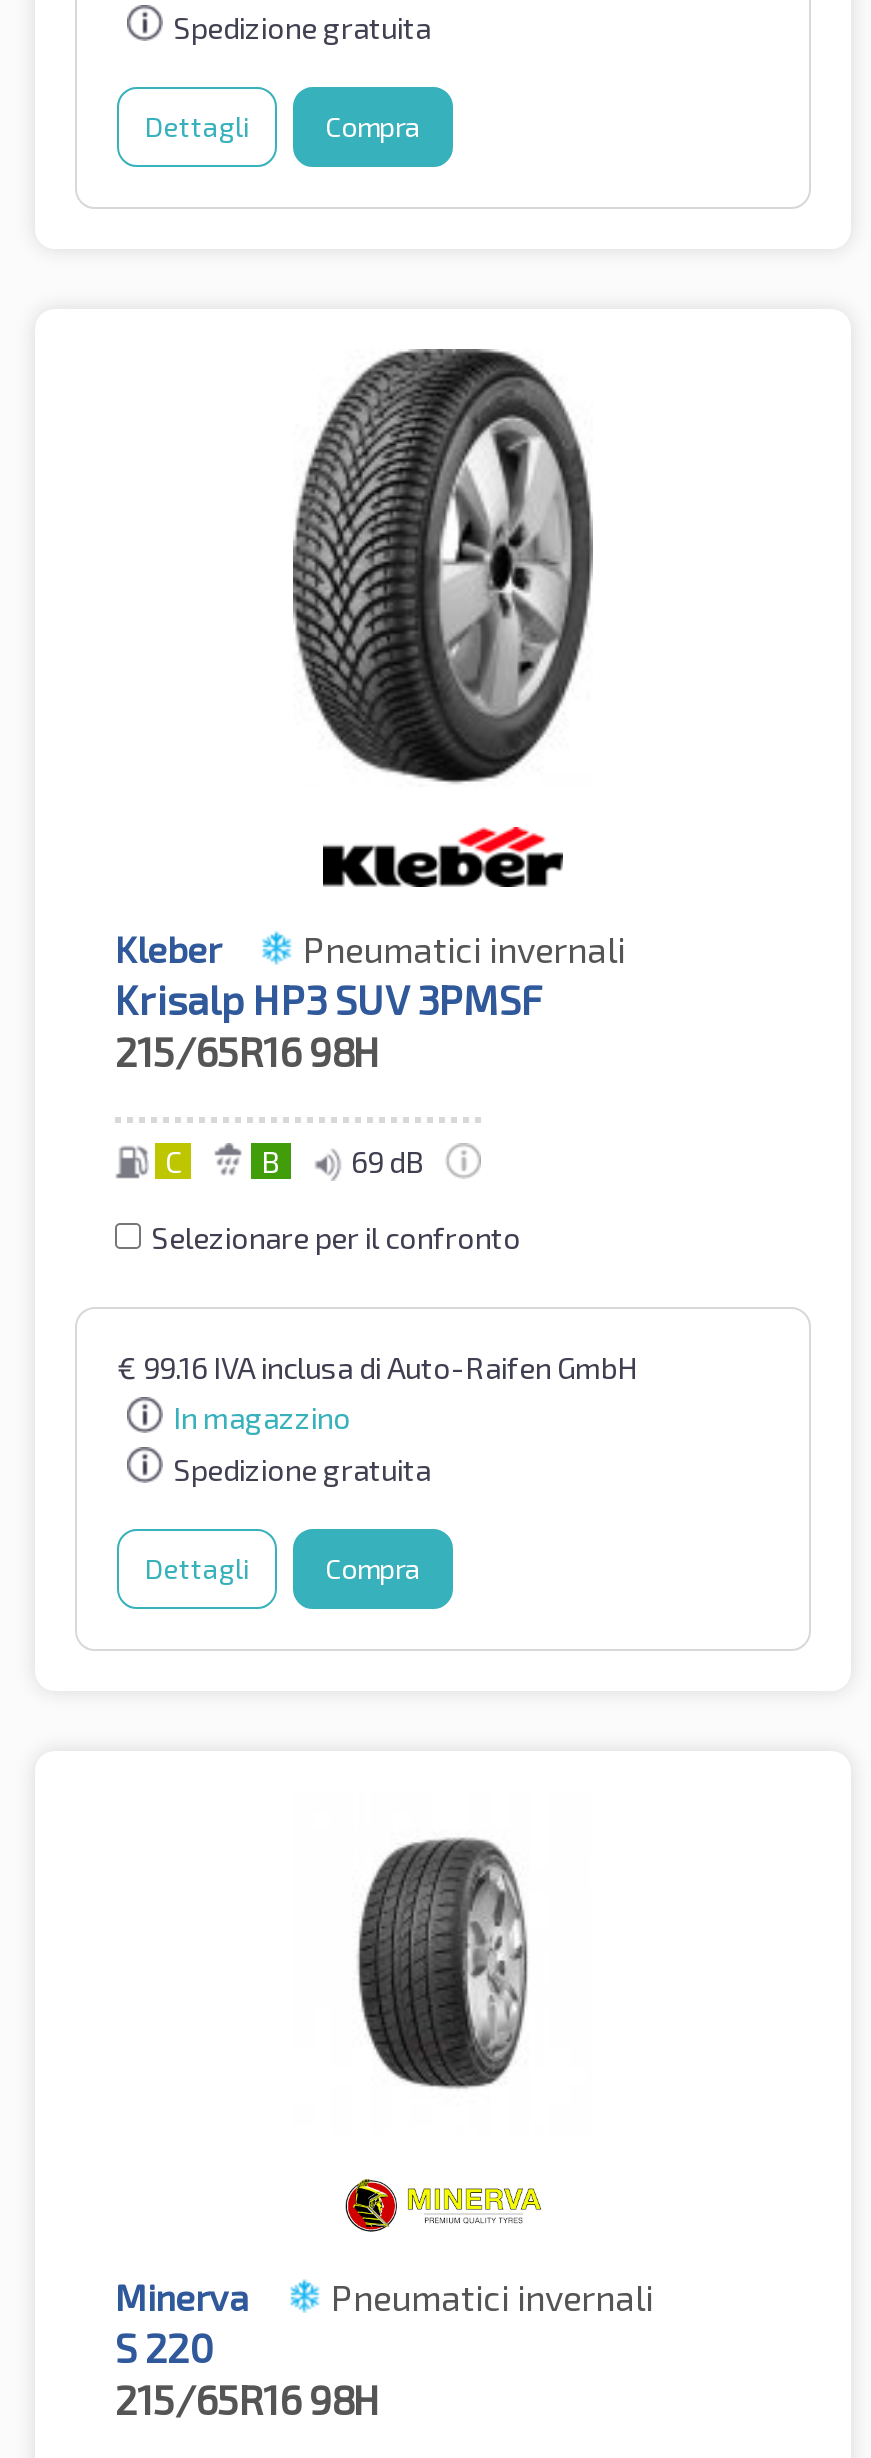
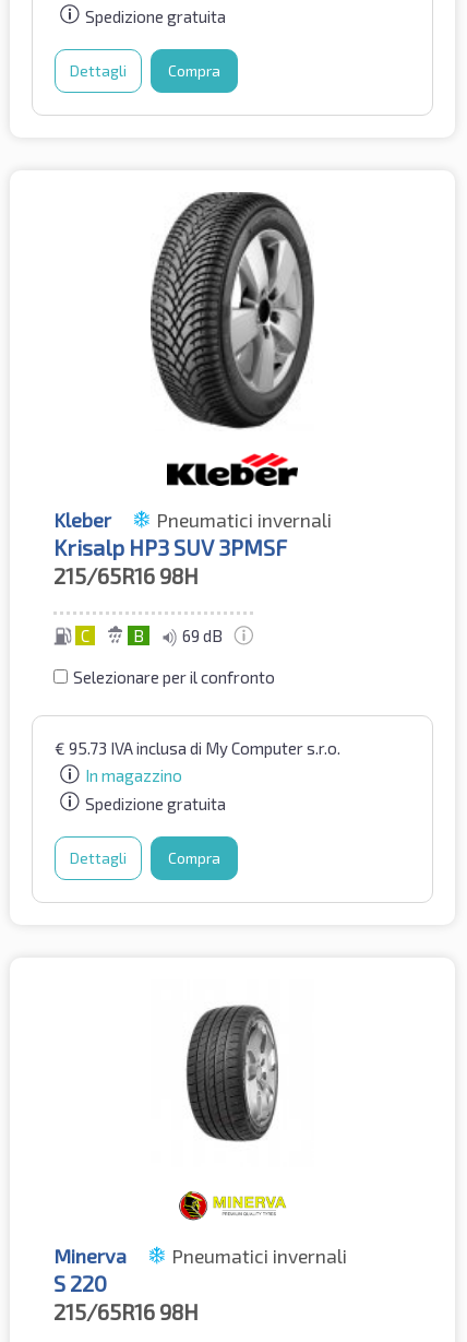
[117,1348,637,1384] € 99.16 IVA inclusa di Auto-Raifen GmbH -> [55,738,340,757] € 95.73 IVA inclusa di My Computer s.r.o.

